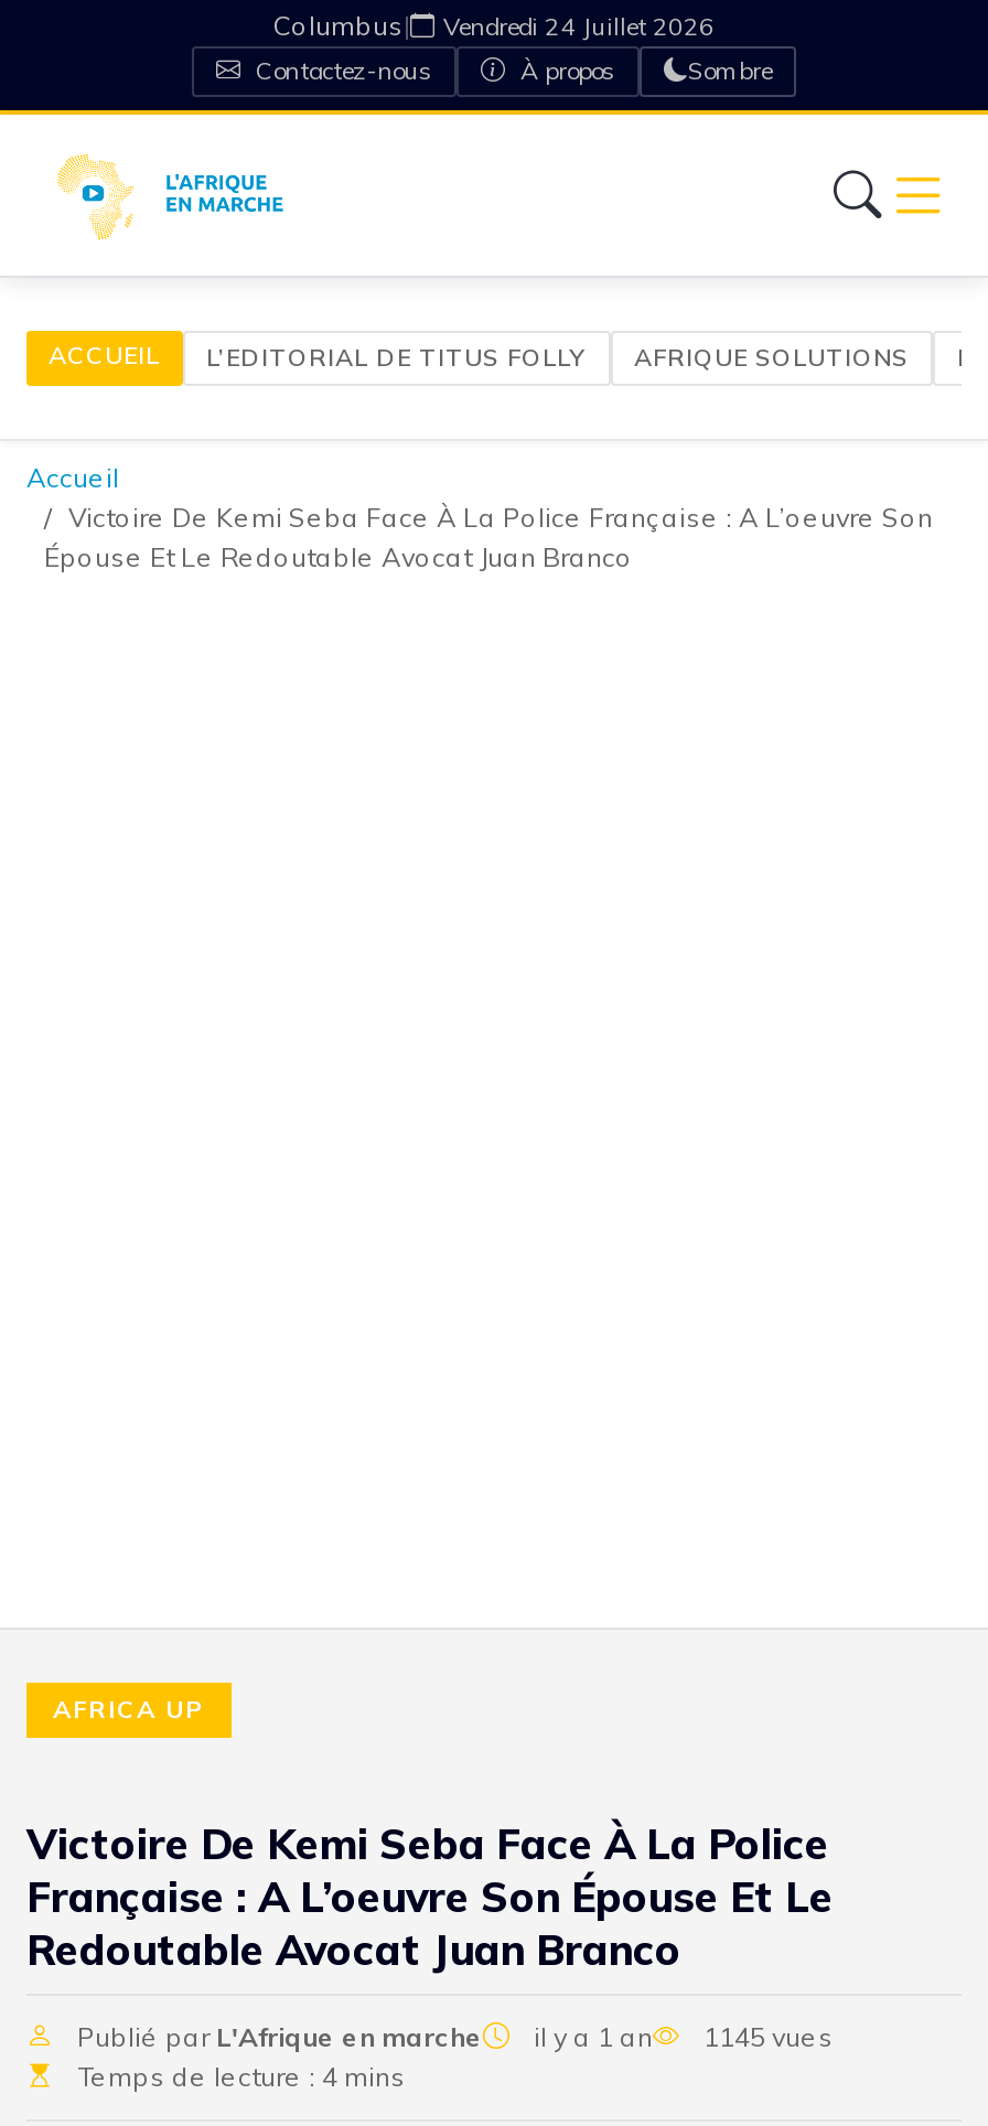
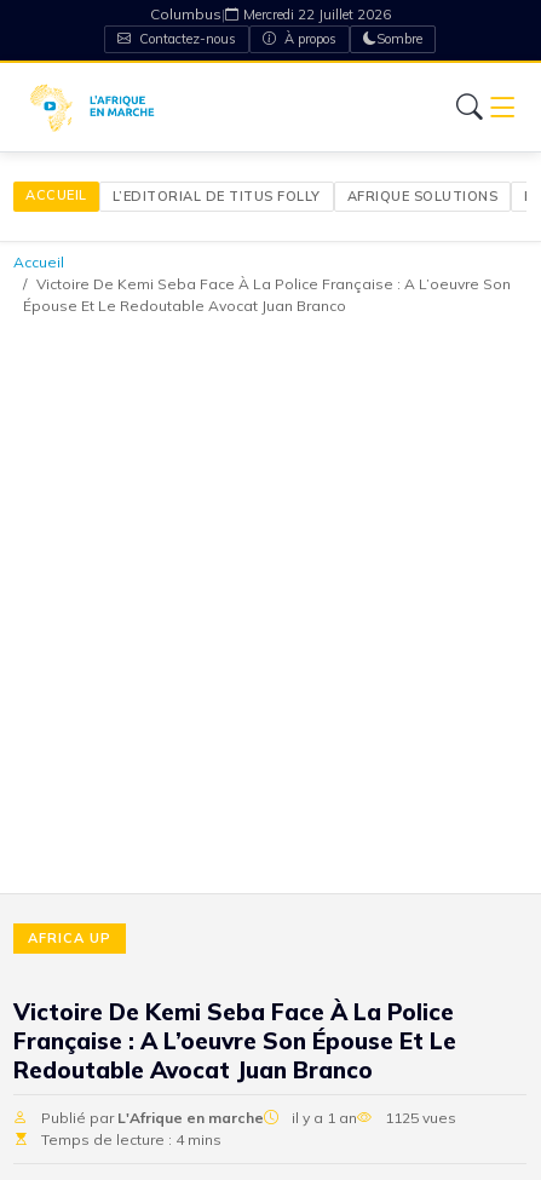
[443,10,715,41] Vendredi 24 Juillet 2026 -> [243,5,390,22] Mercredi 22 Juillet 2026
[71,2020,834,2053] Publié par L'Afrique en marche il y a 1 an 1145 vues -> [38,1109,456,1127] Publié par L'Afrique en marche il y a 1 an 1125 vues

